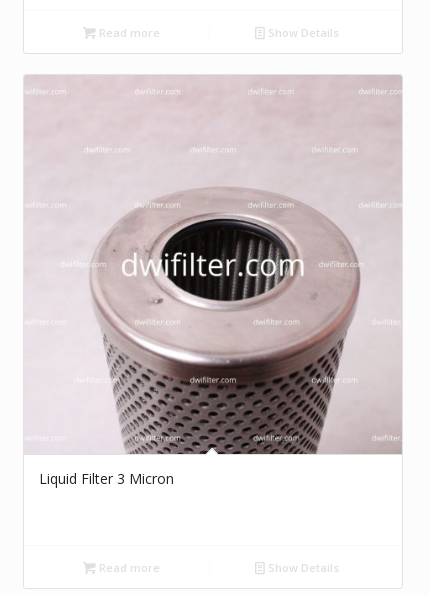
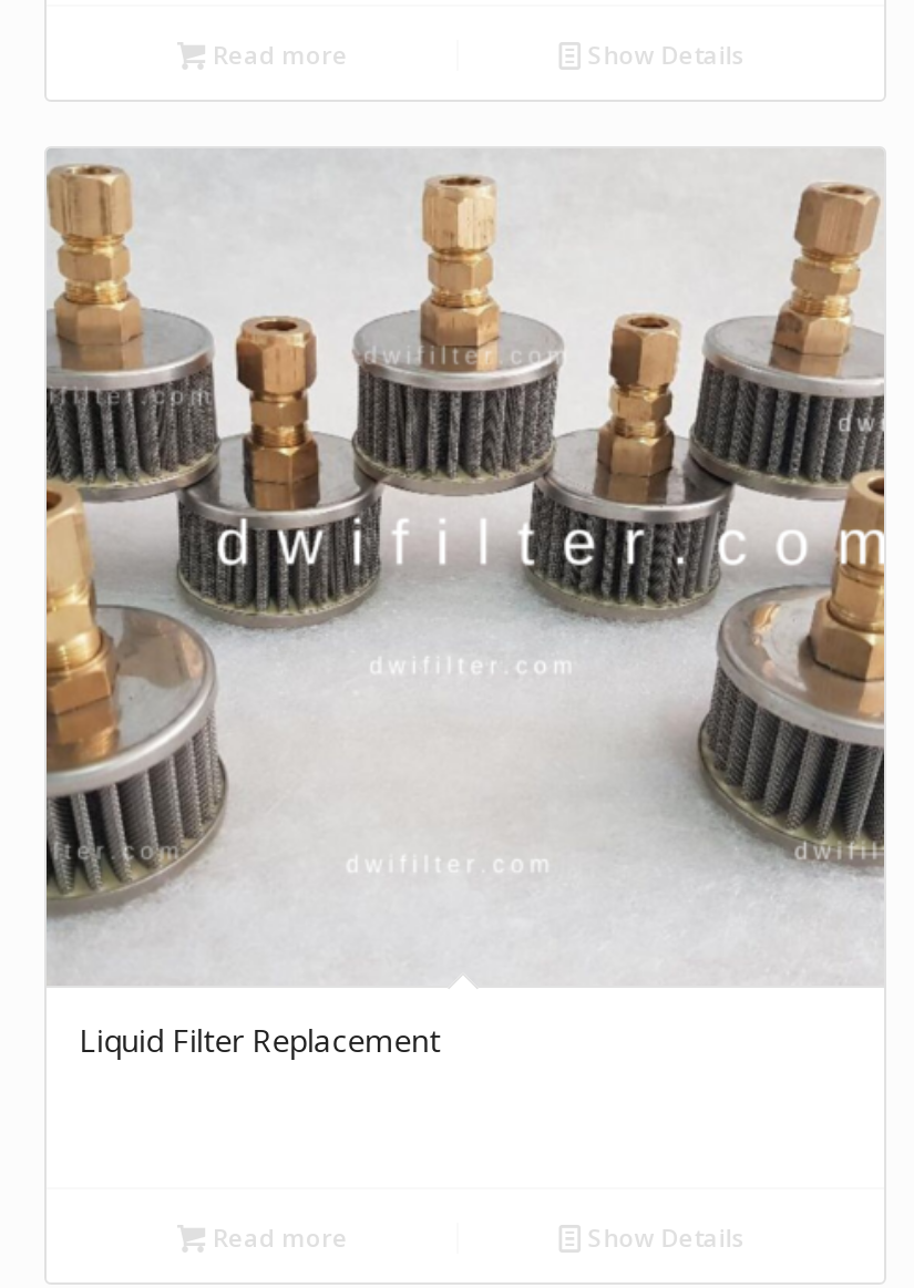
[24,76,402,488] [image] | Liquid Filter 3 Micron -> [44,152,886,1062] [image] | Liquid Filter Replacement

